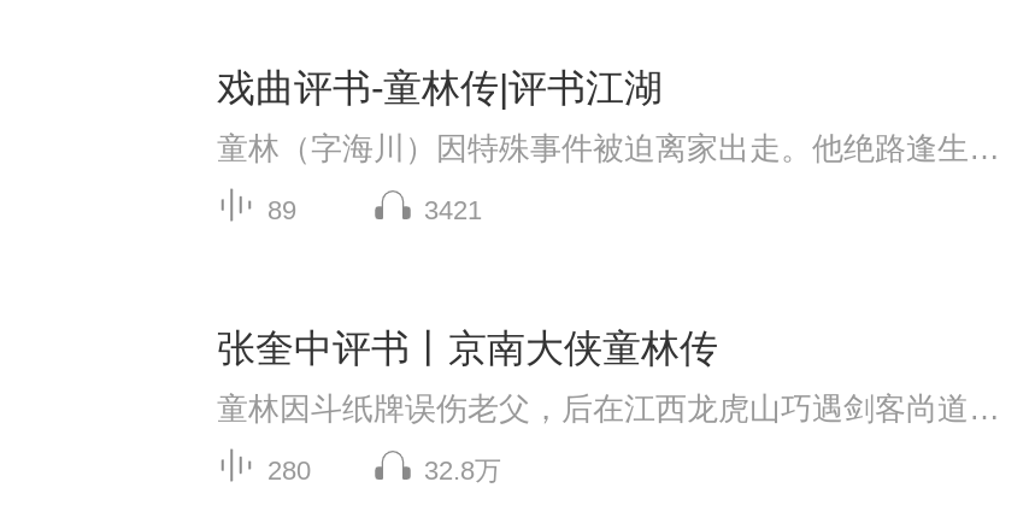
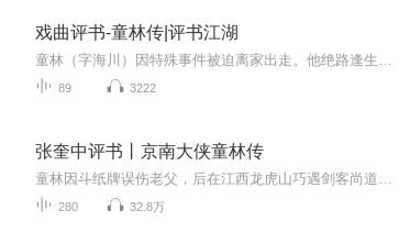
[424,195,482,224] 3421 -> [130,81,156,94] 3222

